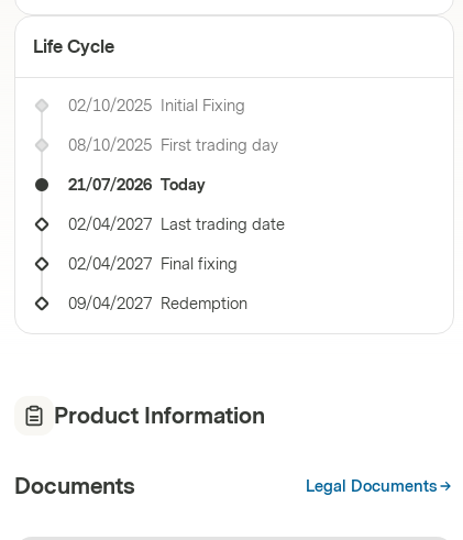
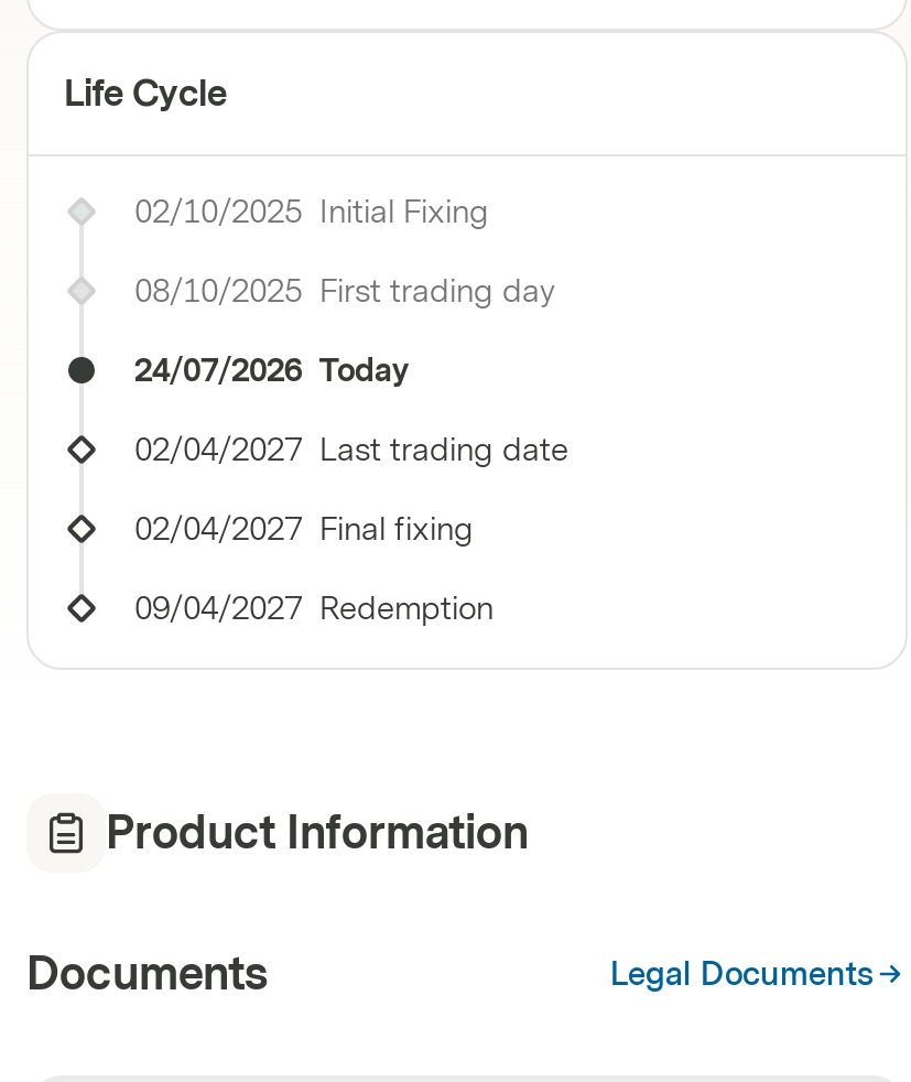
[68,176,206,195] 21/07/2026 Today -> [134,353,410,390] 24/07/2026 Today

